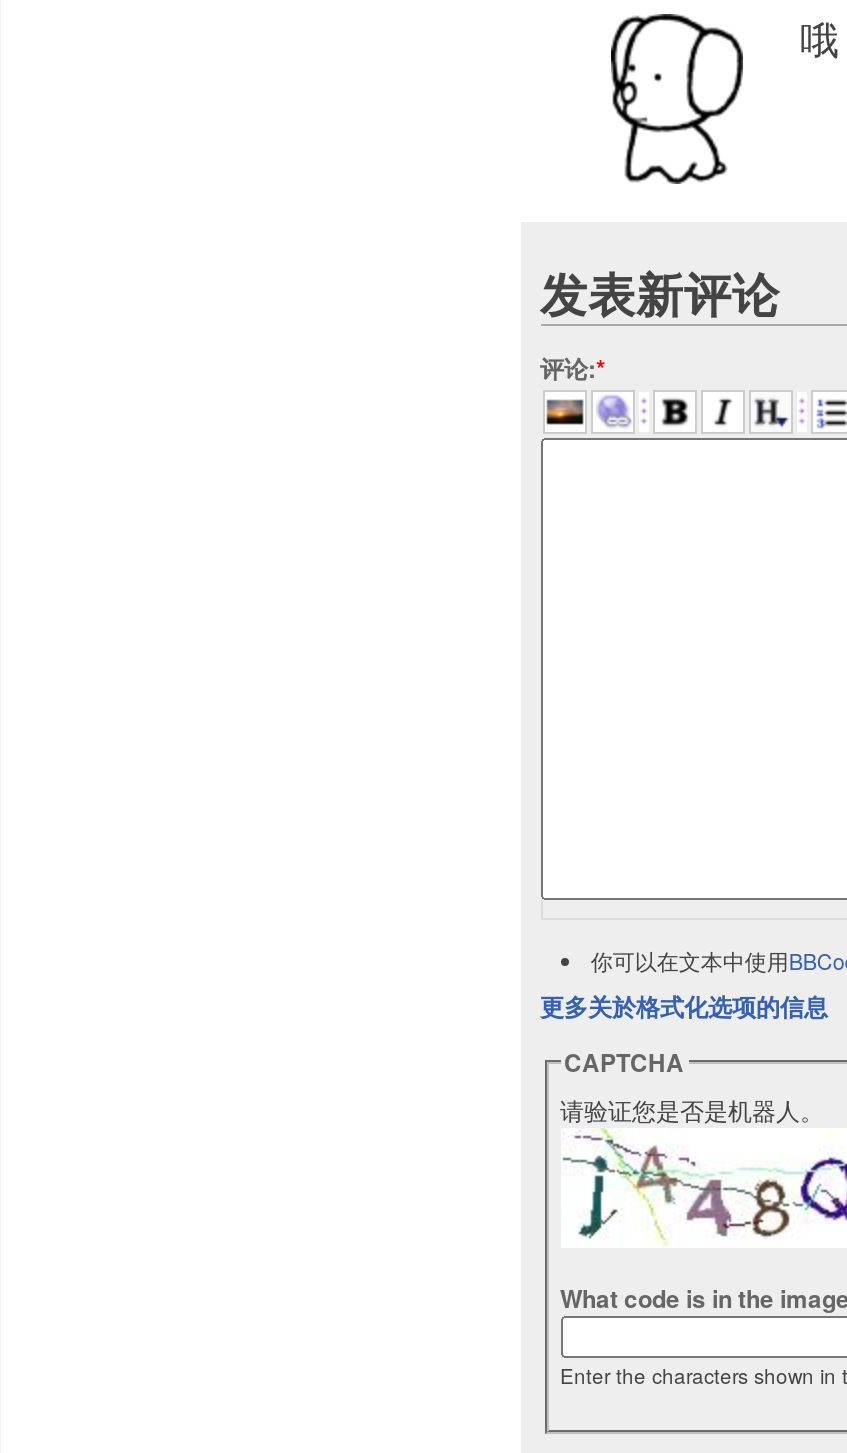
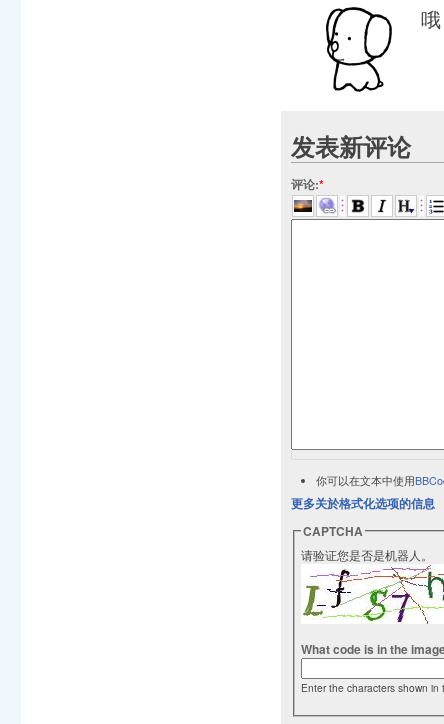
[561,1130,841,1248] [image] -> [302,565,441,625] [image]

